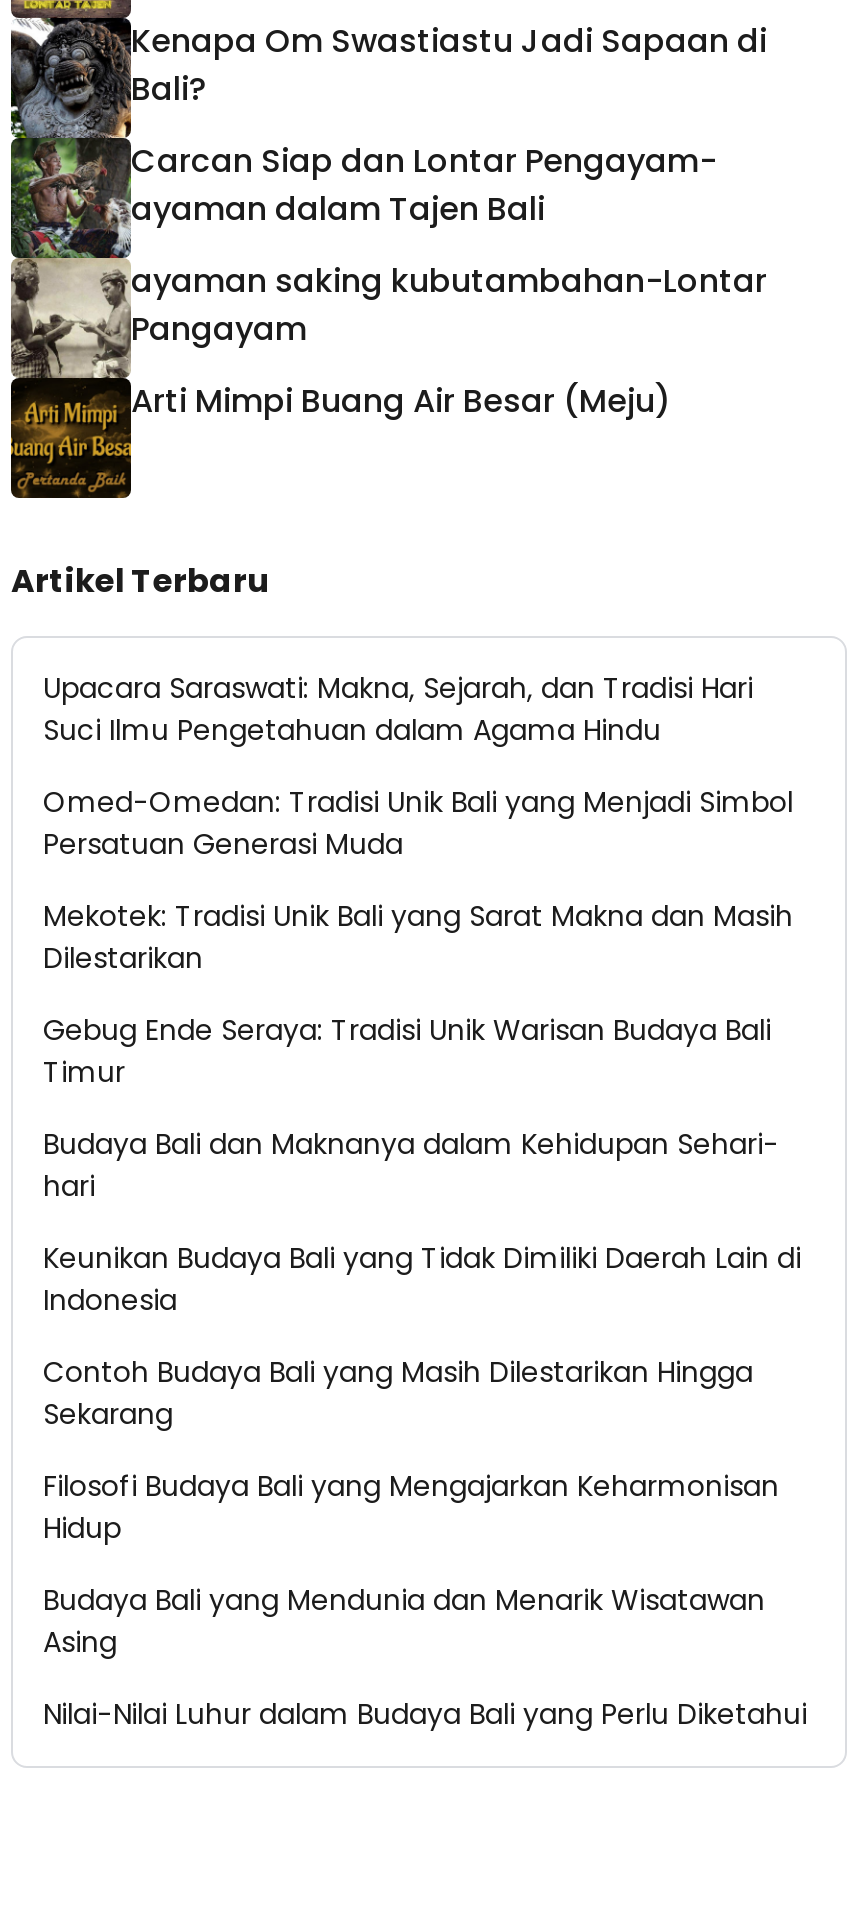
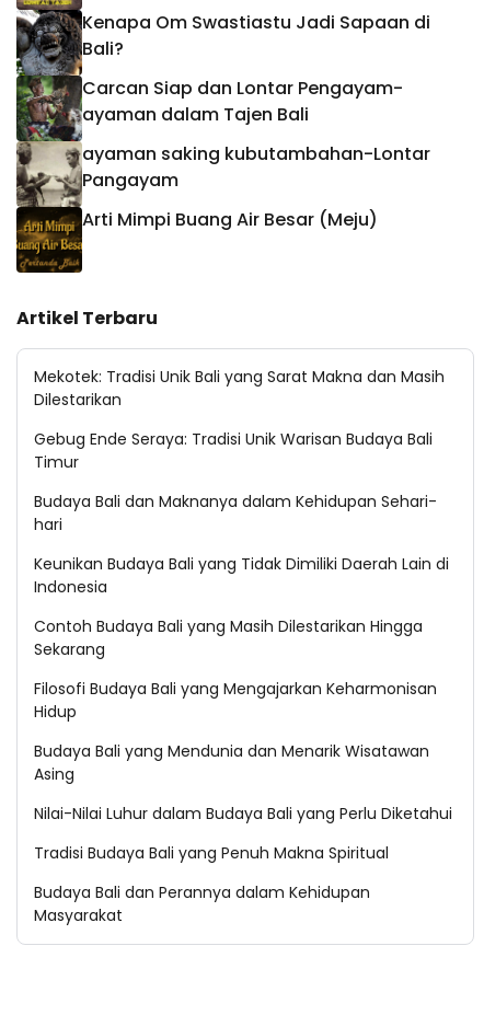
[43,668,793,864] Upacara Saraswati: Makna, Sejarah, dan Tradisi Hari | Suci Ilmu Pengetahuan dalam Agama Hindu | Omed-Omedan: Tradisi Unik Bali yang Menjadi Simbol | Persatuan Generasi Muda -> none
moved [43,896,807,1734] -> [34,366,452,824]: Mekotek: Tradisi Unik Bali yang Sarat Makna dan Masih | Dilestarikan | Gebug Ende Seraya: Tradisi Unik Warisan Budaya Bali | ... | Asing | Nilai-Nilai Luhur dalam Budaya Bali yang Perlu Diketahui
none -> [34,842,389,926] Tradisi Budaya Bali yang Penuh Makna Spiritual | Budaya Bali dan Perannya dalam Kehidupan | Masyarakat

